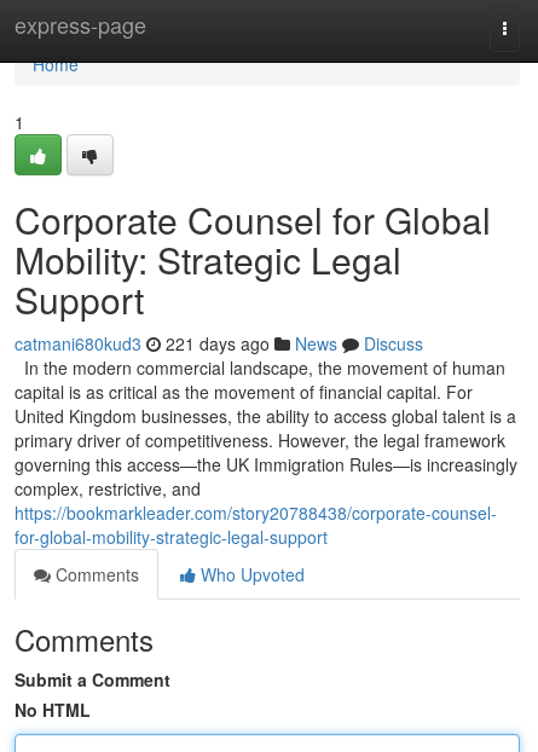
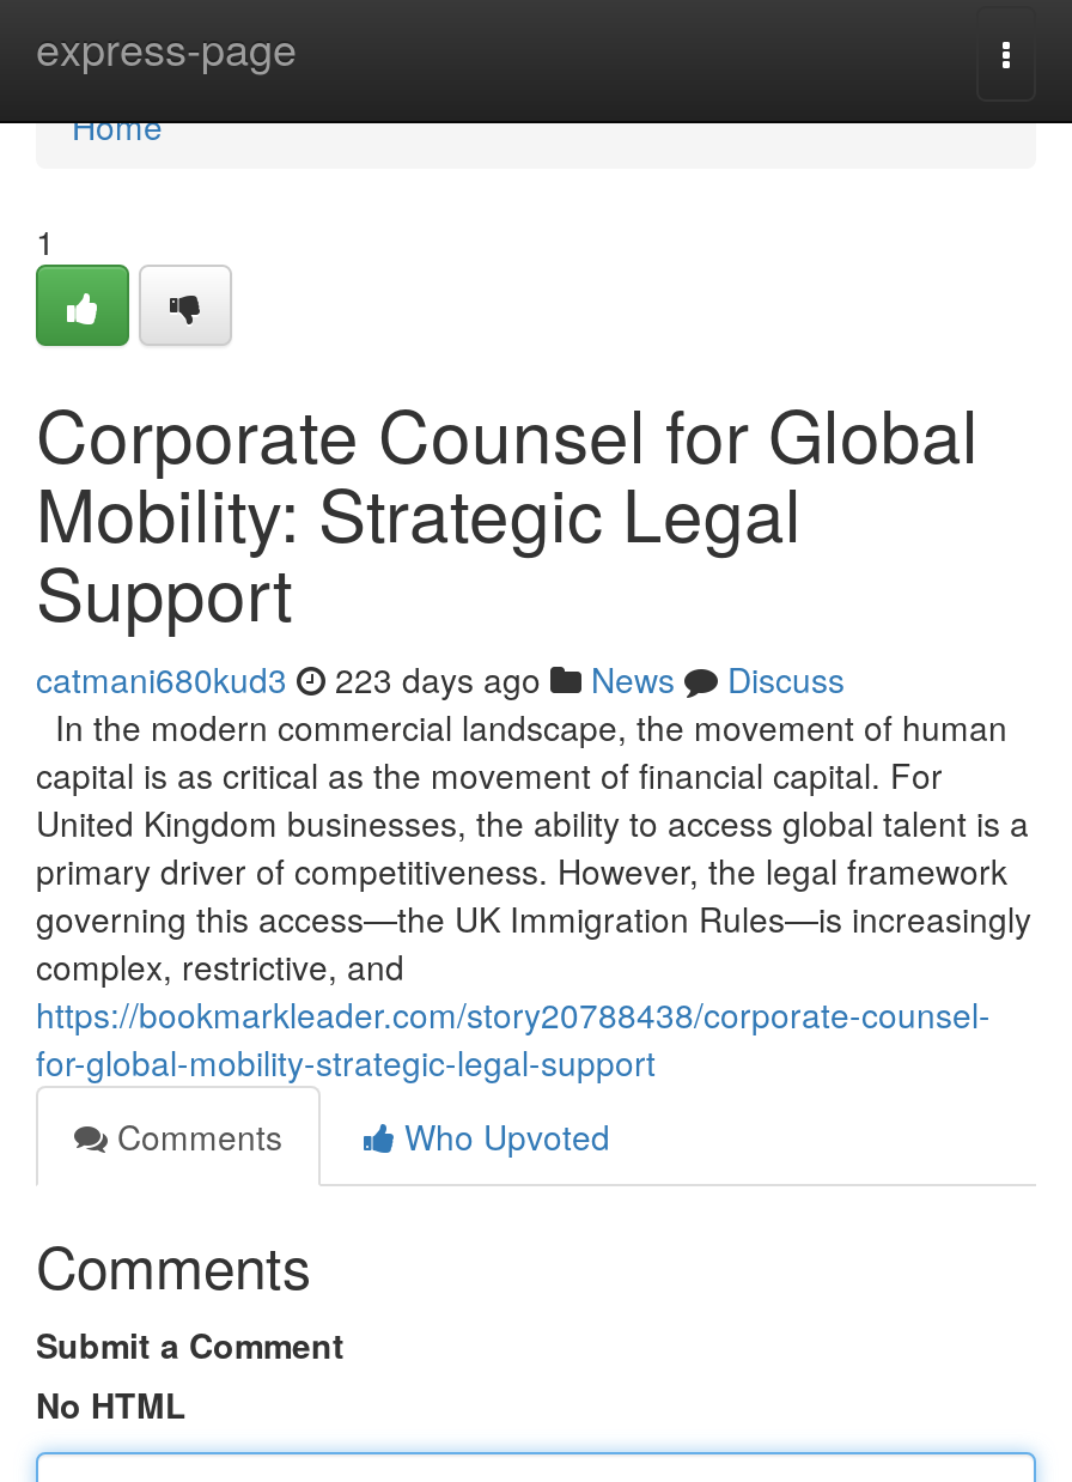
[15,331,423,355] catmani680kud3 221 days ago News Discuss -> [36,655,845,703] catmani680kud3 223 days ago News Discuss

